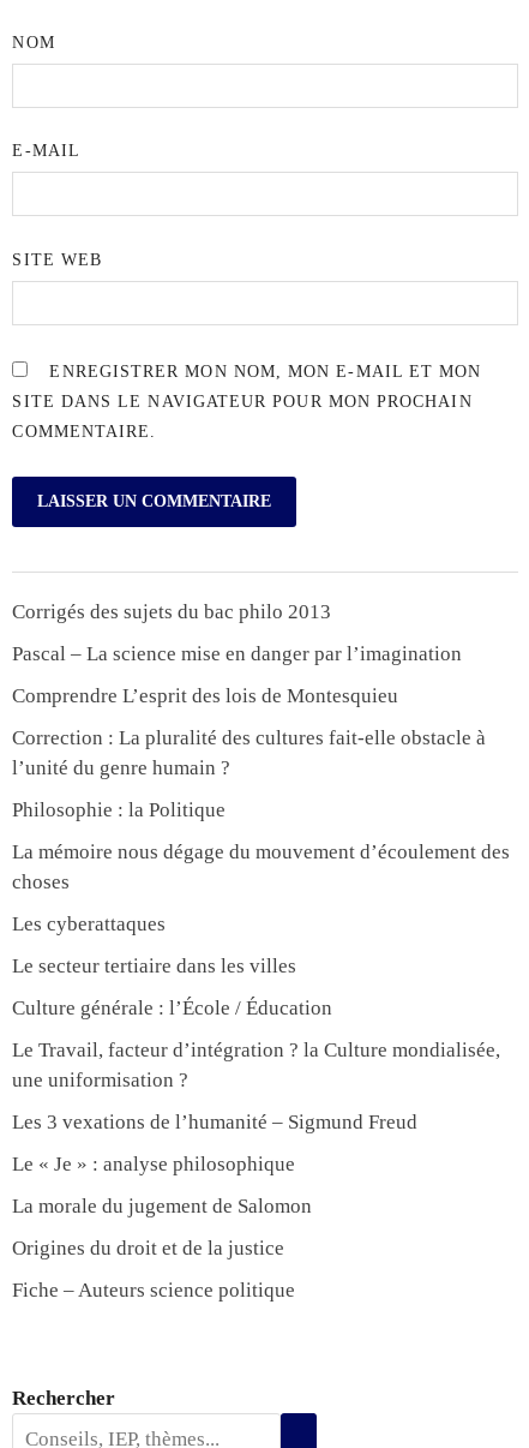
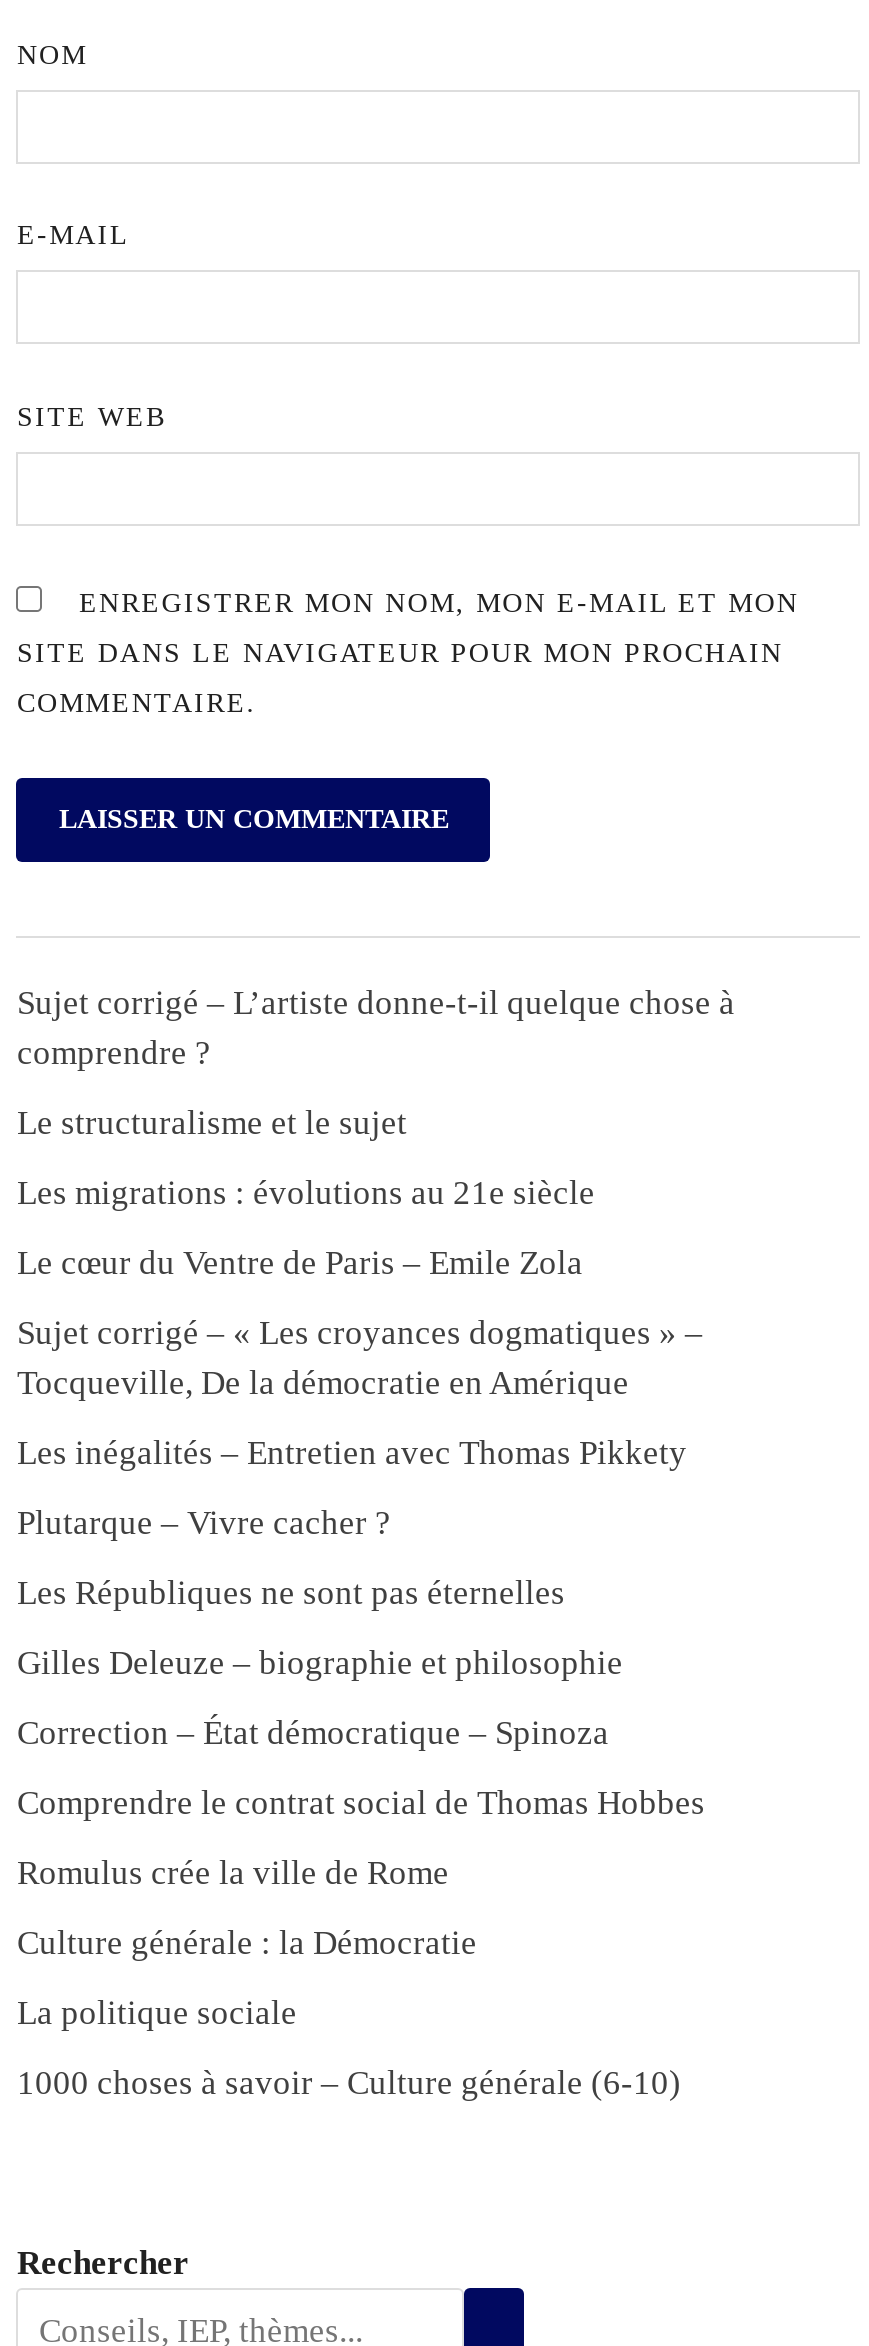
[12,600,332,623] Corrigés des sujets du bac philo 2013 -> [17,983,735,1071] Sujet corrigé – L’artiste donne-t-il quelque chose à | comprendre ?
[12,642,462,665] Pascal – La science mise en danger par l’imagination -> [17,1103,407,1141] Le structuralisme et le sujet
[12,684,399,707] Comprendre L’esprit des lois de Montesquieu -> [17,1173,595,1211] Les migrations : évolutions au 21e siècle
[12,726,486,779] Correction : La pluralité des cultures fait-elle obstacle à | l’unité du genre humain ? -> [17,1243,583,1281] Le cœur du Ventre de Paris – Emile Zola
[12,798,226,821] Philosophie : la Politique -> [17,1313,703,1401] Sujet corrigé – « Les croyances dogmatiques » – | Tocqueville, De la démocratie en Amérique
[12,840,510,893] La mémoire nous dégage du mouvement d’écoulement des | choses -> [17,1433,687,1471] Les inégalités – Entretien avec Thomas Pikkety
[12,912,166,935] Les cyberattaques -> [17,1503,391,1541] Plutarque – Vivre cacher ?
[12,954,297,977] Le secteur tertiaire dans les villes -> [17,1573,565,1611] Les Républiques ne sont pas éternelles
[12,996,333,1019] Culture générale : l’École / Éducation -> [17,1643,623,1681] Gilles Deleuze – biographie et philosophie
[12,1038,501,1091] Le Travail, facteur d’intégration ? la Culture mondialisée, | une uniformisation ? -> [17,1713,609,1751] Correction – État démocratique – Spinoza
[12,1110,418,1133] Les 3 vexations de l’humanité – Sigmund Freud -> [17,1783,705,1821] Comprendre le contrat social de Thomas Hobbes
[12,1152,296,1175] Le « Je » : analyse philosophique -> [17,1853,449,1891] Romulus crée la ville de Rome
[12,1194,312,1217] La morale du jugement de Salomon -> [17,1923,477,1961] Culture générale : la Démocratie
[12,1236,285,1259] Origines du droit et de la justice -> [17,1993,297,2031] La politique sociale
[12,1278,296,1301] Fiche – Auteurs science politique -> [17,2063,681,2101] 1000 choses à savoir – Culture générale (6-10)

